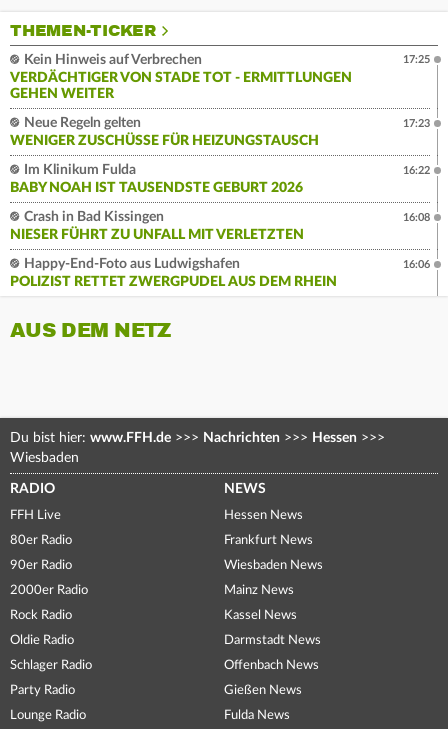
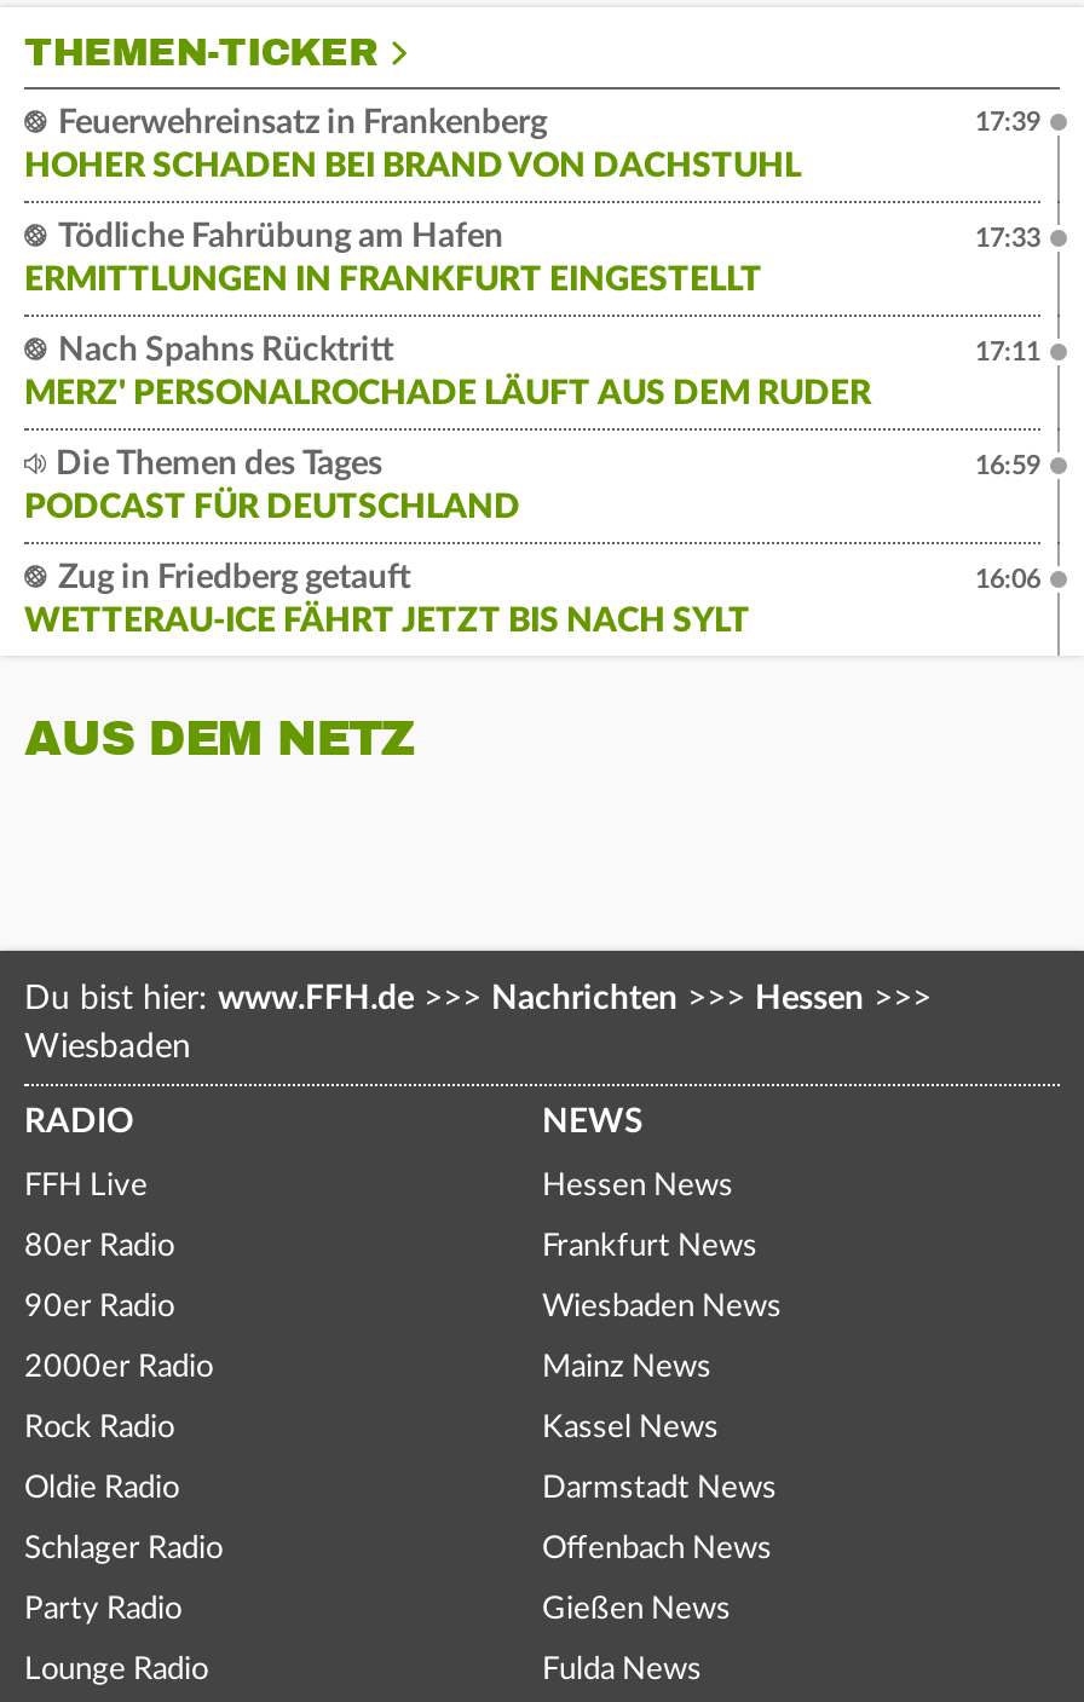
[10,53,352,101] Kein Hinweis auf Verbrechen | VERDÄCHTIGER VON STADE TOT - ERMITTLUNGEN | GEHEN WEITER -> [24,107,801,184] Feuerwehreinsatz in Frankenberg | HOHER SCHADEN BEI BRAND VON DACHSTUHL
[403,54,430,65] 17:25 -> [975,109,1040,136] 17:39
[10,116,319,148] Neue Regeln gelten | WENIGER ZUSCHÜSSE FÜR HEIZUNGSTAUSCH -> [24,221,762,298] Tödliche Fahrübung am Hafen | ERMITTLUNGEN IN FRANKFURT EINGESTELLT
[403,118,430,129] 17:23 -> [975,225,1040,252] 17:33
[10,163,303,195] Im Klinikum Fulda | BABY NOAH IST TAUSENDSTE GEBURT 2026 -> [24,334,871,412] Nach Spahns Rücktritt | MERZ' PERSONALROCHADE LÄUFT AUS DEM RUDER
[403,165,430,176] 16:22 -> [975,339,1040,366] 17:11
[10,210,304,242] Crash in Bad Kissingen | NIESER FÜHRT ZU UNFALL MIT VERLETZTEN -> [24,448,520,525] Die Themen des Tages | PODCAST FÜR DEUTSCHLAND
[403,212,430,223] 16:08 -> [975,453,1040,480] 16:59
[10,257,337,289] Happy-End-Foto aus Ludwigshafen | POLIZIST RETTET ZWERGPUDEL AUS DEM RHEIN -> [24,562,750,639] Zug in Friedberg getauft | WETTERAU-ICE FÄHRT JETZT BIS NACH SYLT

